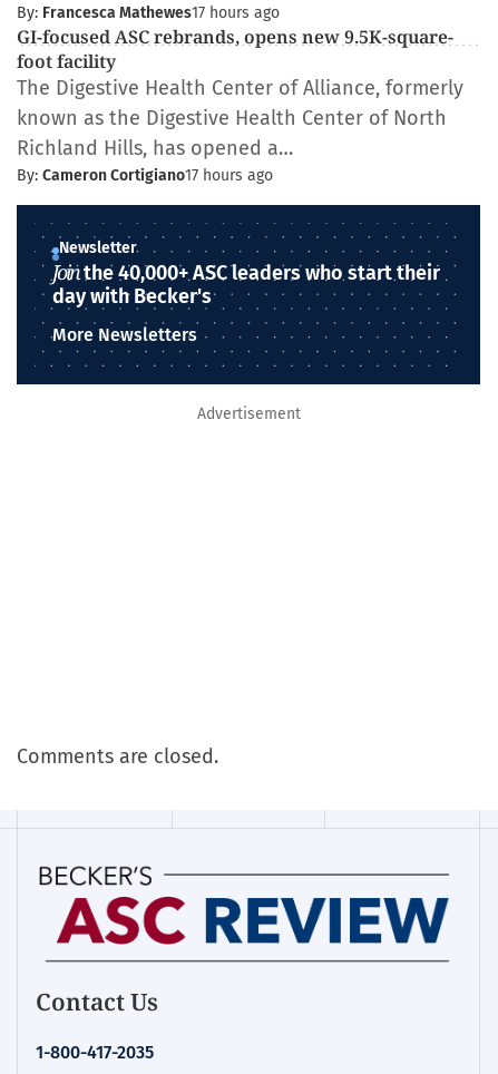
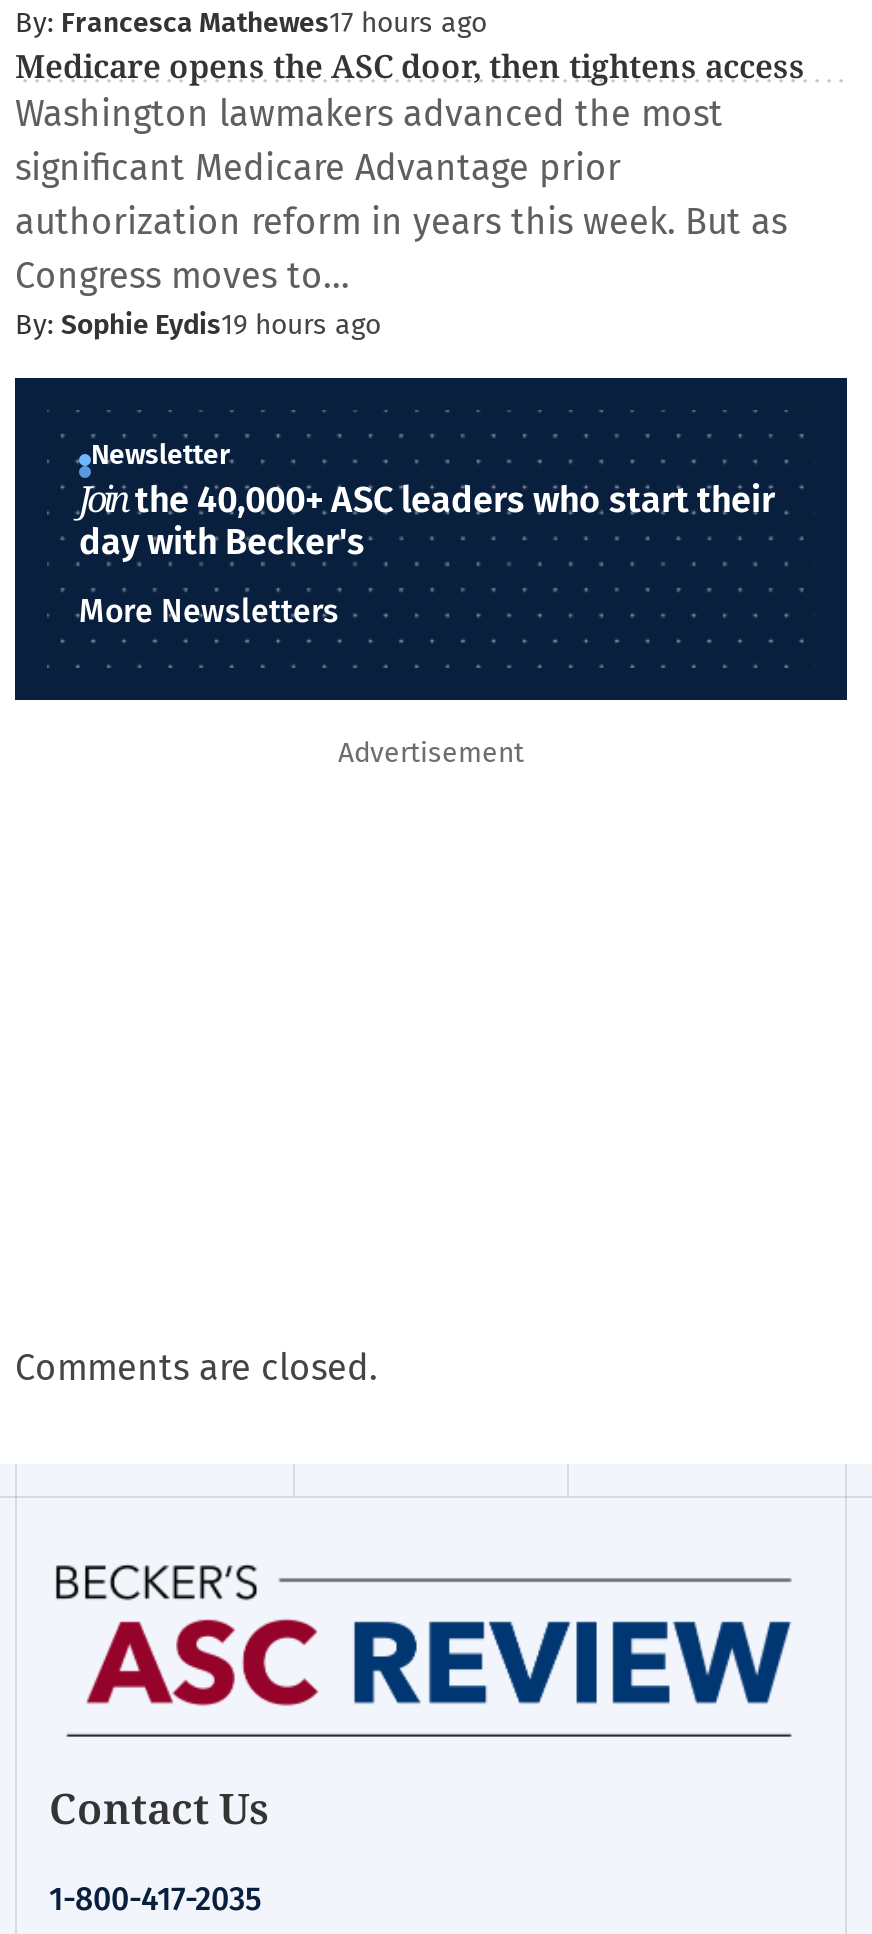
[17,25,463,185] GI-focused ASC rebrands, opens new 9.5K-square- | foot facility | The Digestive Health Center of Alliance, formerly | known as the Digestive Health Center of North | Richland Hills, has opened a… | By: Cameron Cortigiano17 hours ago -> [15,44,805,342] Medicare opens the ASC door, then tightens access | Washington lawmakers advanced the most | significant Medicare Advantage prior | authorization reform in years this week. But as | Congress moves to… | By: Sophie Eydis19 hours ago

